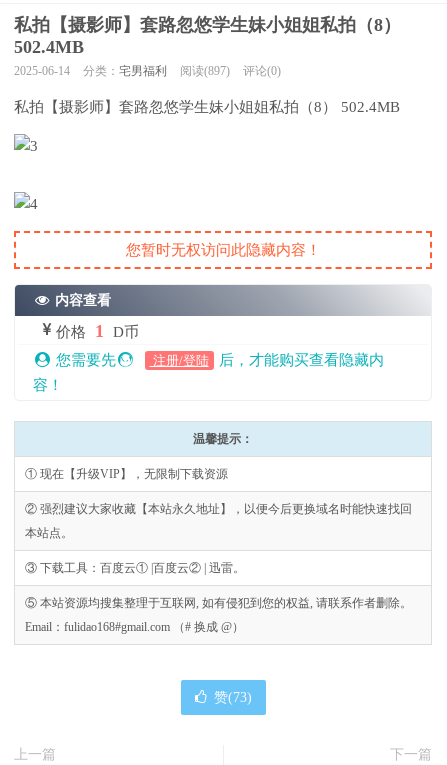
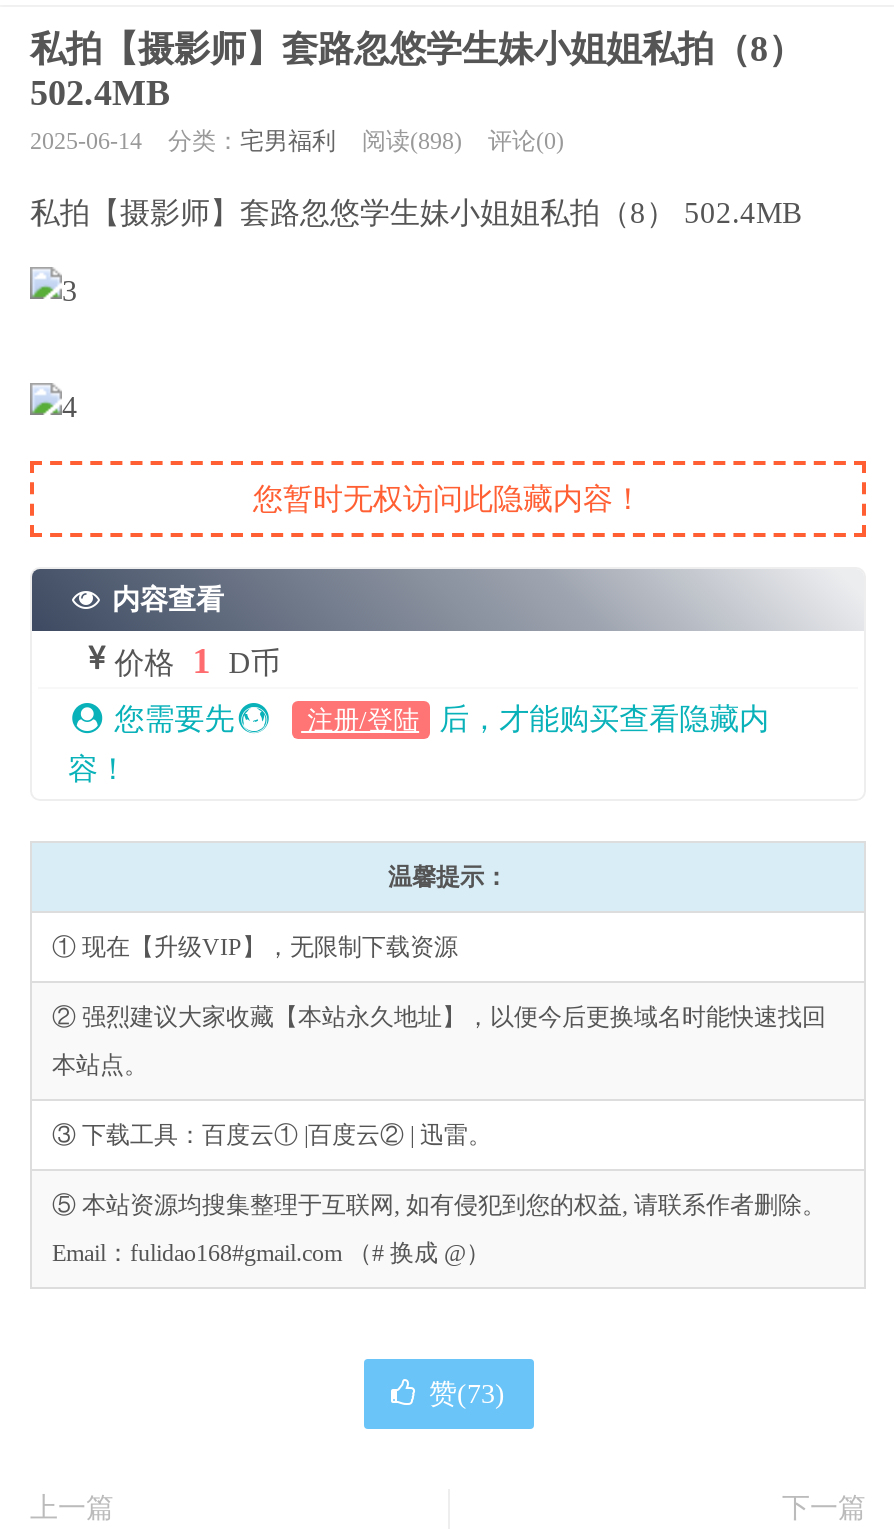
[14,64,281,78] 2025-06-14 分类：宅男福利 阅读(897) 评论(0) -> [30,127,564,155] 2025-06-14 分类：宅男福利 阅读(898) 评论(0)

